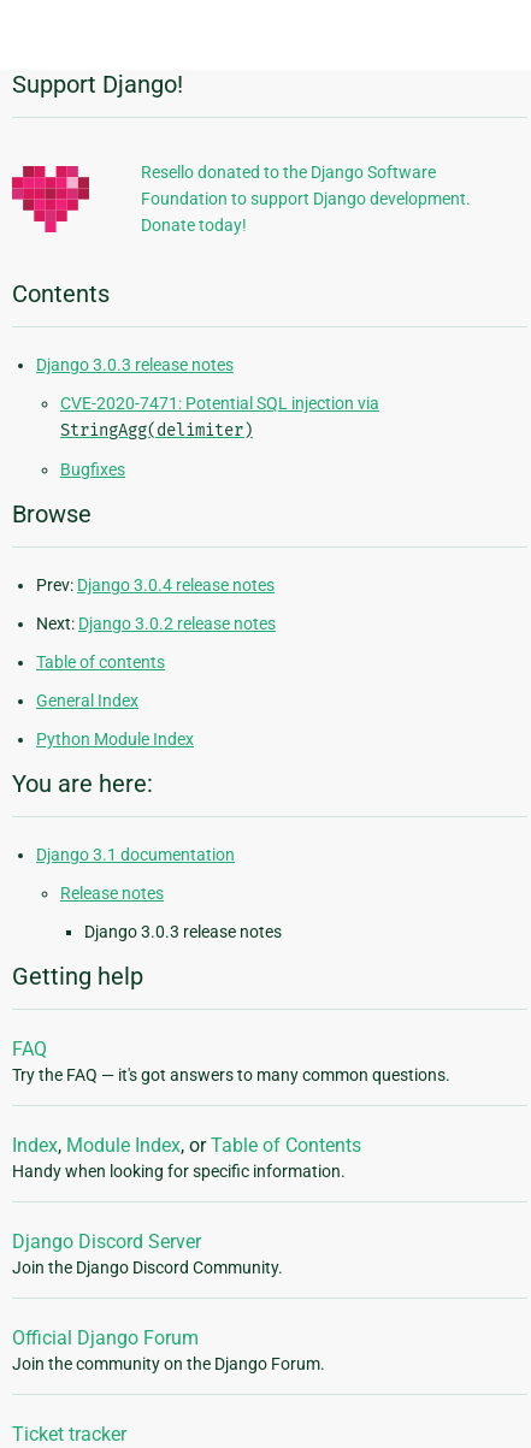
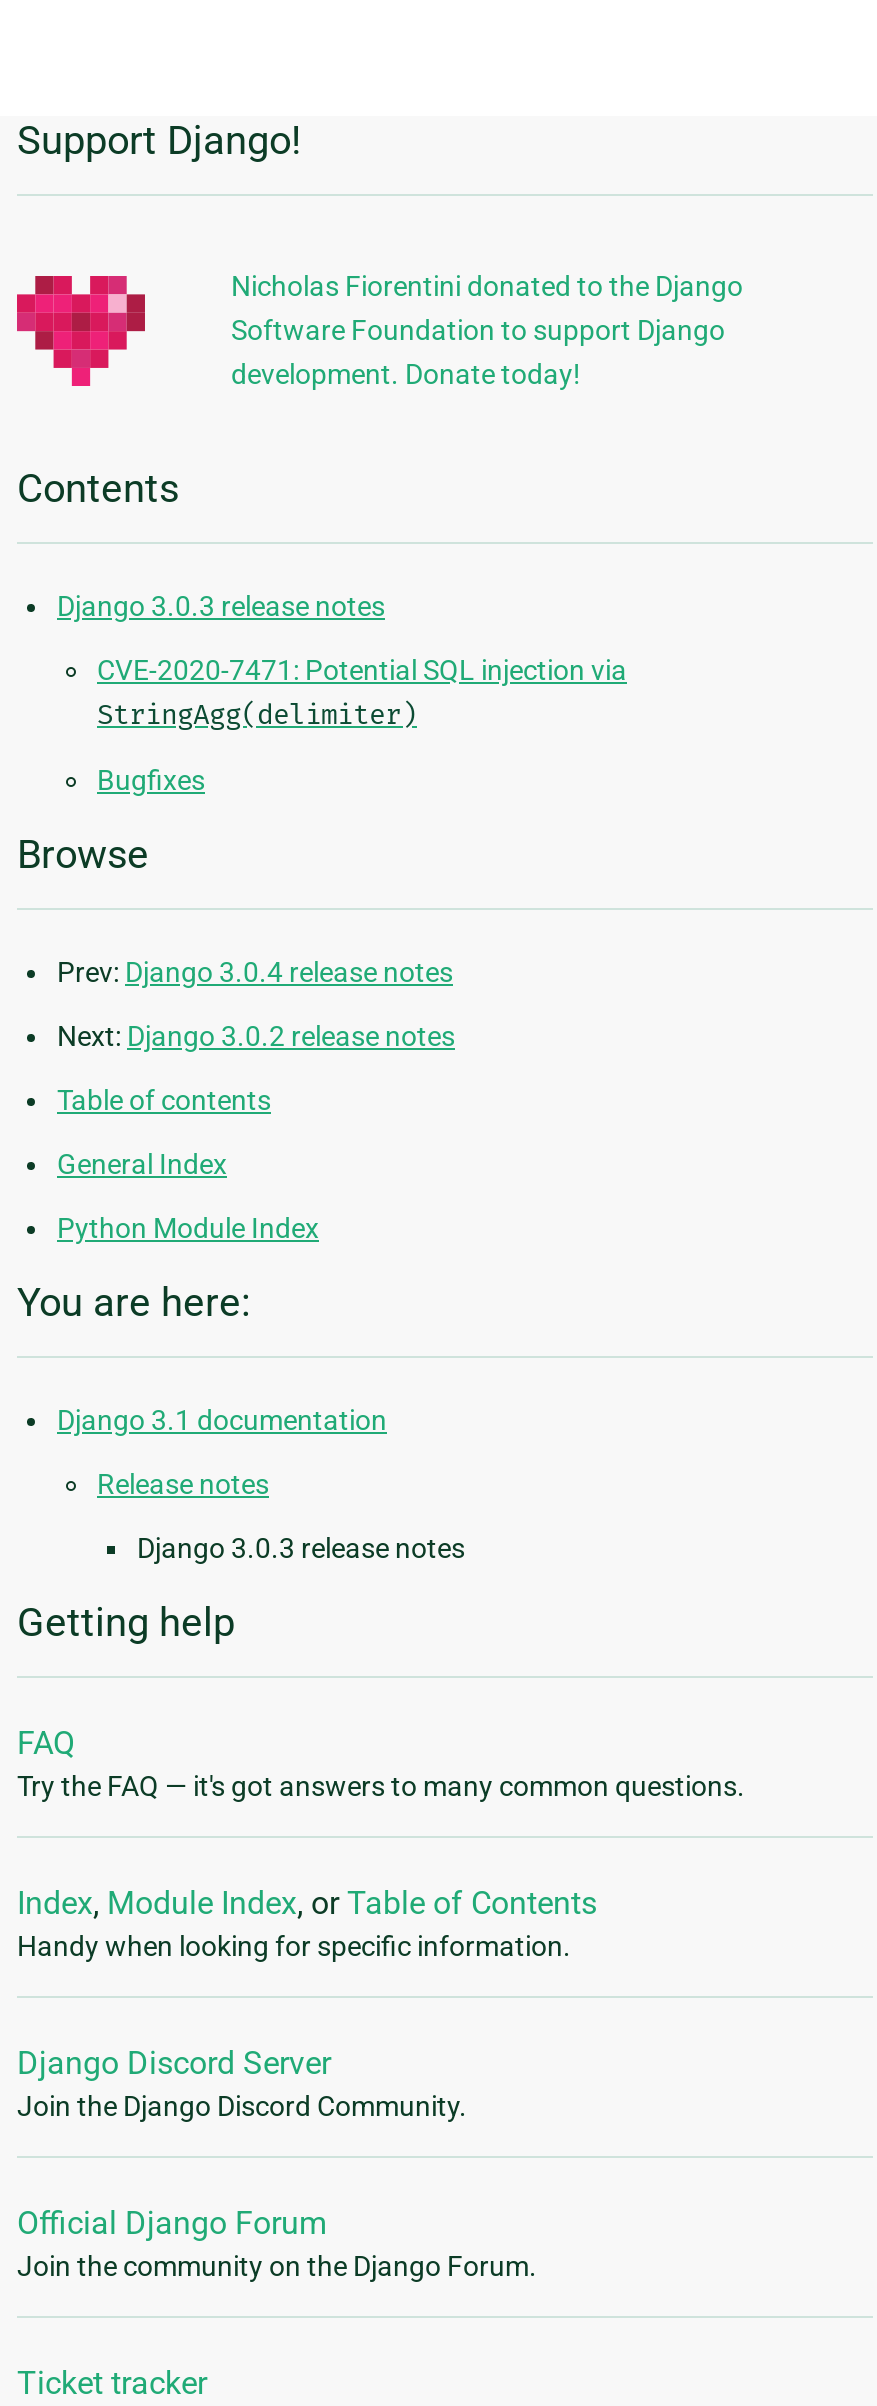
[141,163,471,235] Resello donated to the Django Software | Foundation to support Django development. | Donate today! -> [231,270,743,390] Nicholas Fiorentini donated to the Django | Software Foundation to support Django | development. Donate today!

